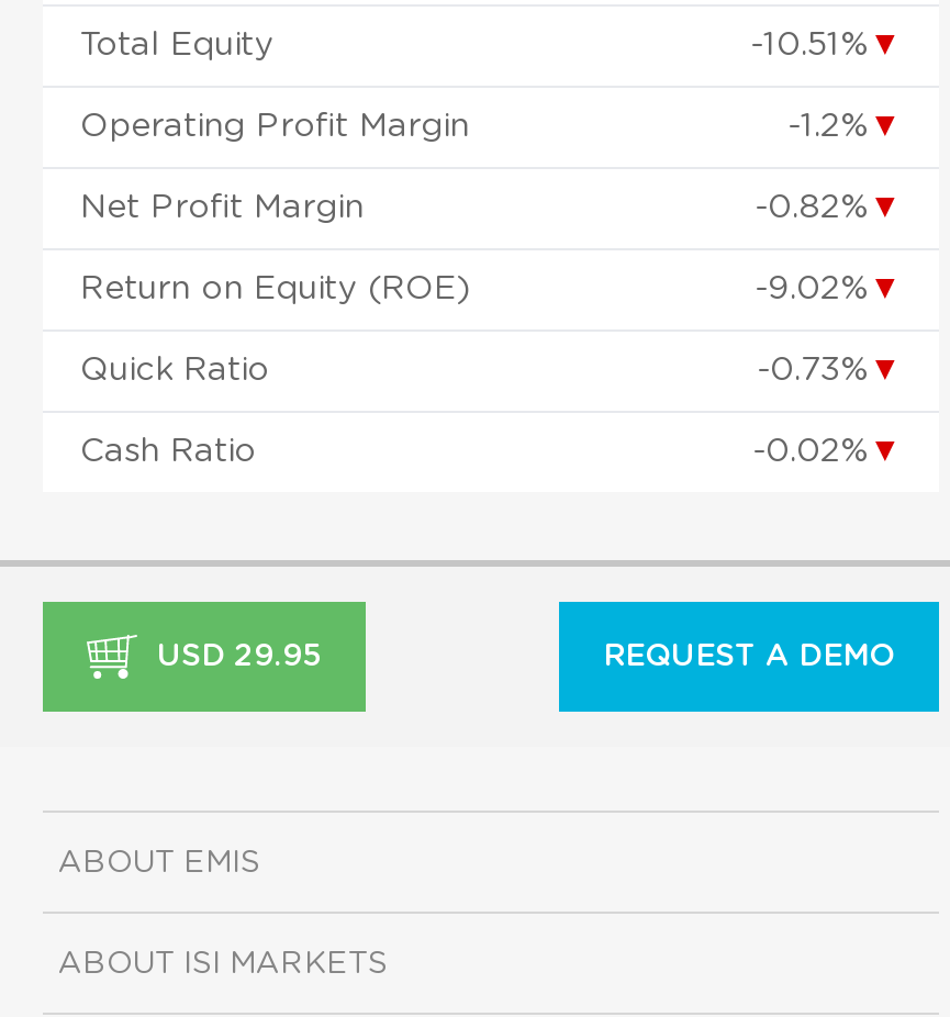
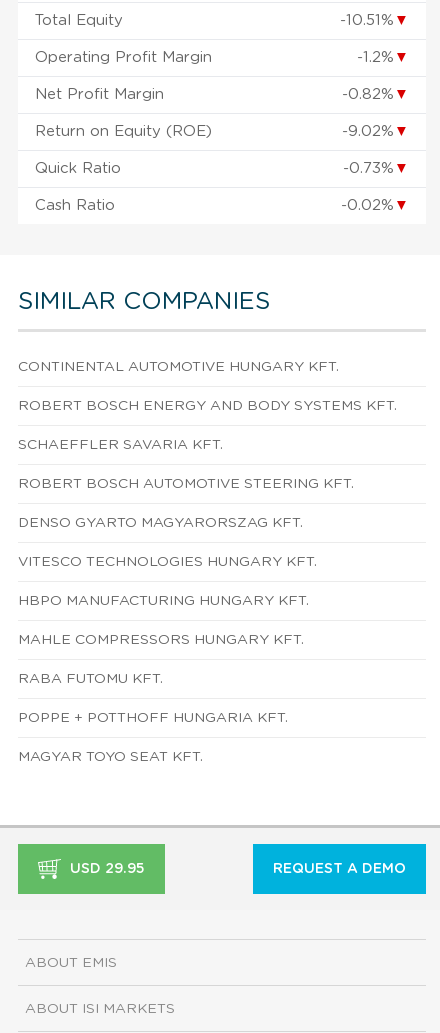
none -> [18,290,397,764] SIMILAR COMPANIES | CONTINENTAL AUTOMOTIVE HUNGARY KFT. | ROBERT BOSCH ENERGY AND BODY SYSTEMS KFT. | SCHAEFFLER SAVARIA KFT. | ROBERT BOSCH AUTOMOTIVE STEERING KFT. | DENSO GYARTO MAGYARORSZAG KFT. | VITESCO TECHNOLOGIES HUNGARY KFT. | HBPO MANUFACTURING HUNGARY KFT. | MAHLE COMPRESSORS HUNGARY KFT. | RABA FUTOMU KFT. | POPPE + POTTHOFF HUNGARIA KFT. | MAGYAR TOYO SEAT KFT.

